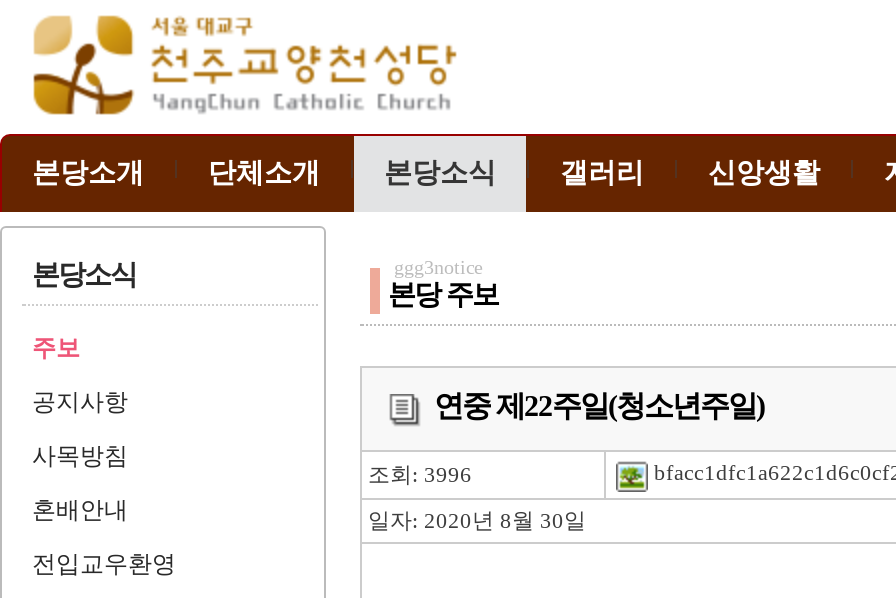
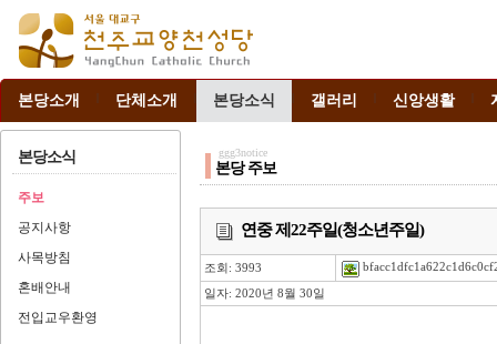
[368,462,472,486] 조회: 3996 -> [204,261,262,274] 조회: 3993

